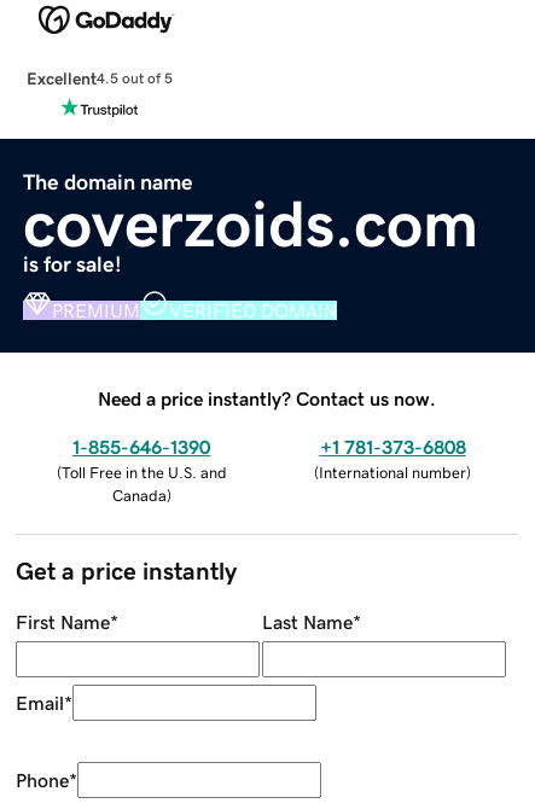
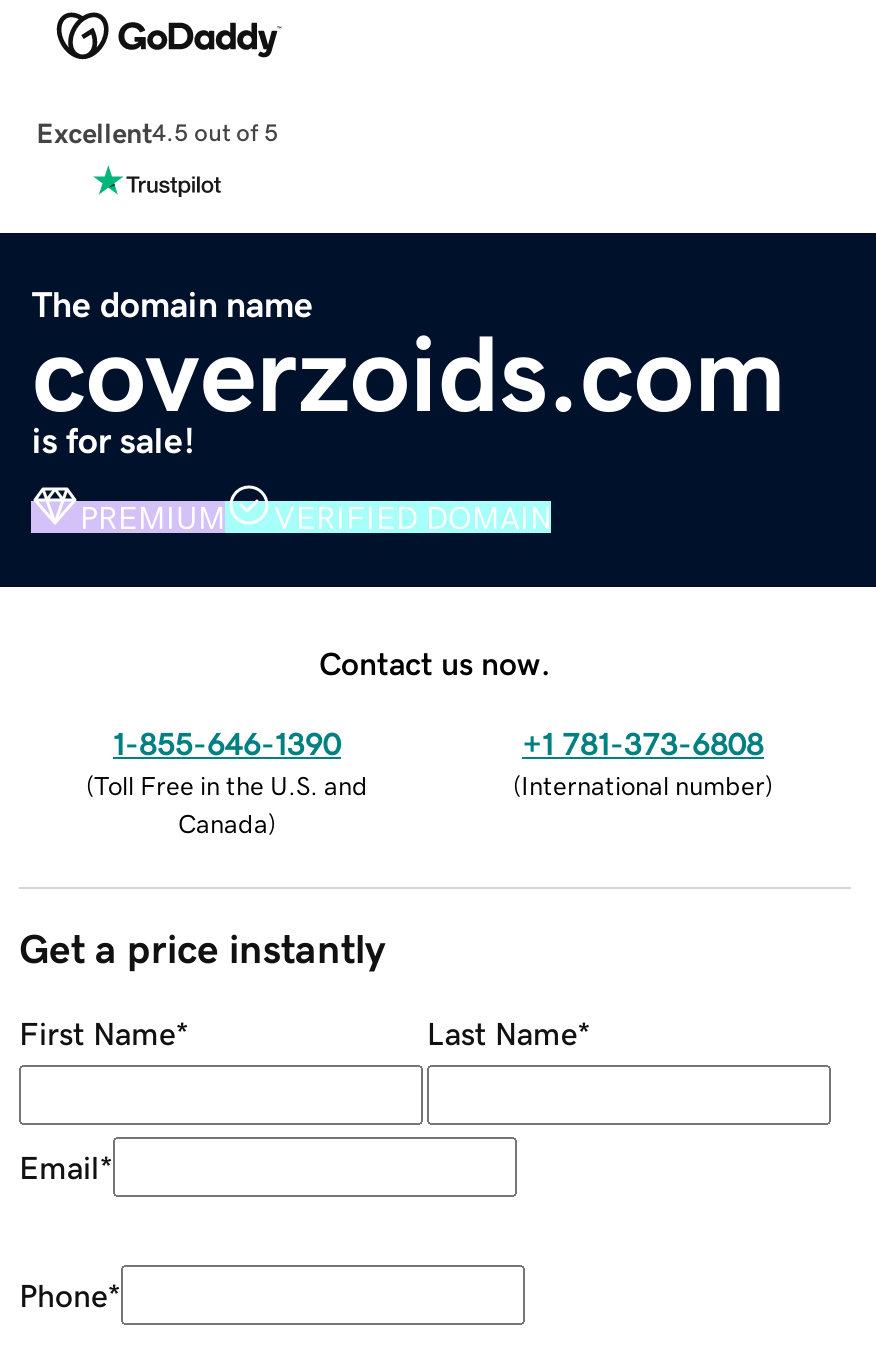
[98,388,436,408] Need a price instantly? Contact us now. -> [319,646,551,678] Contact us now.

